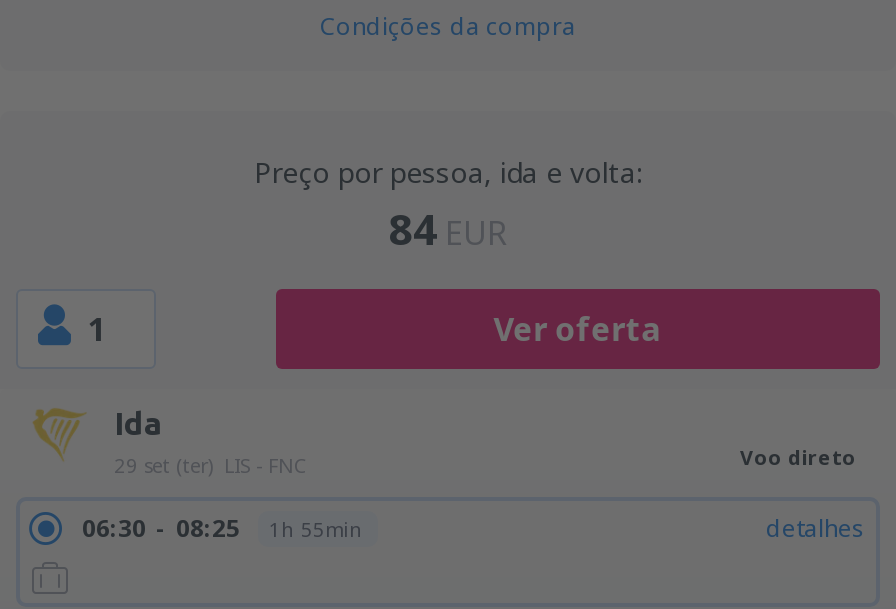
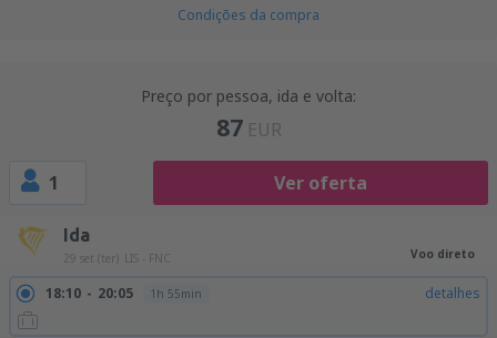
[389,201,507,257] 84 EUR -> [216,112,281,143] 87 EUR
[82,511,146,545] 06:30 -> [45,284,81,303] 18:10
[176,511,240,545] 08:25 -> [98,284,133,303] 20:05

